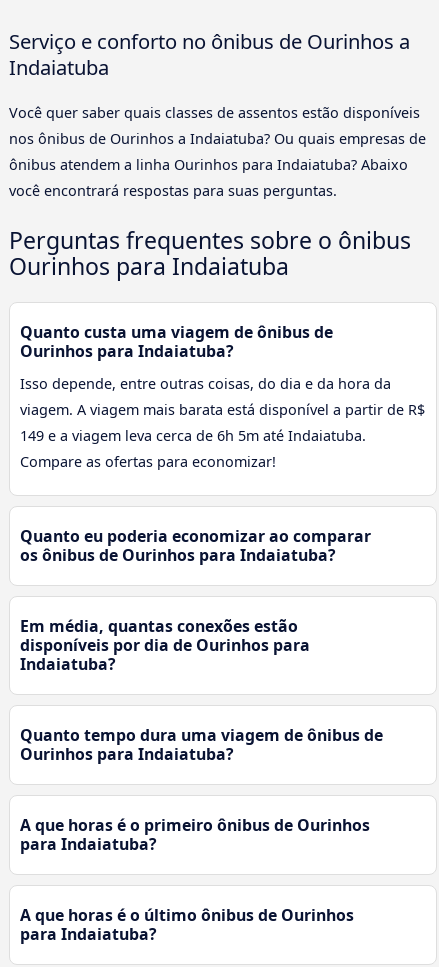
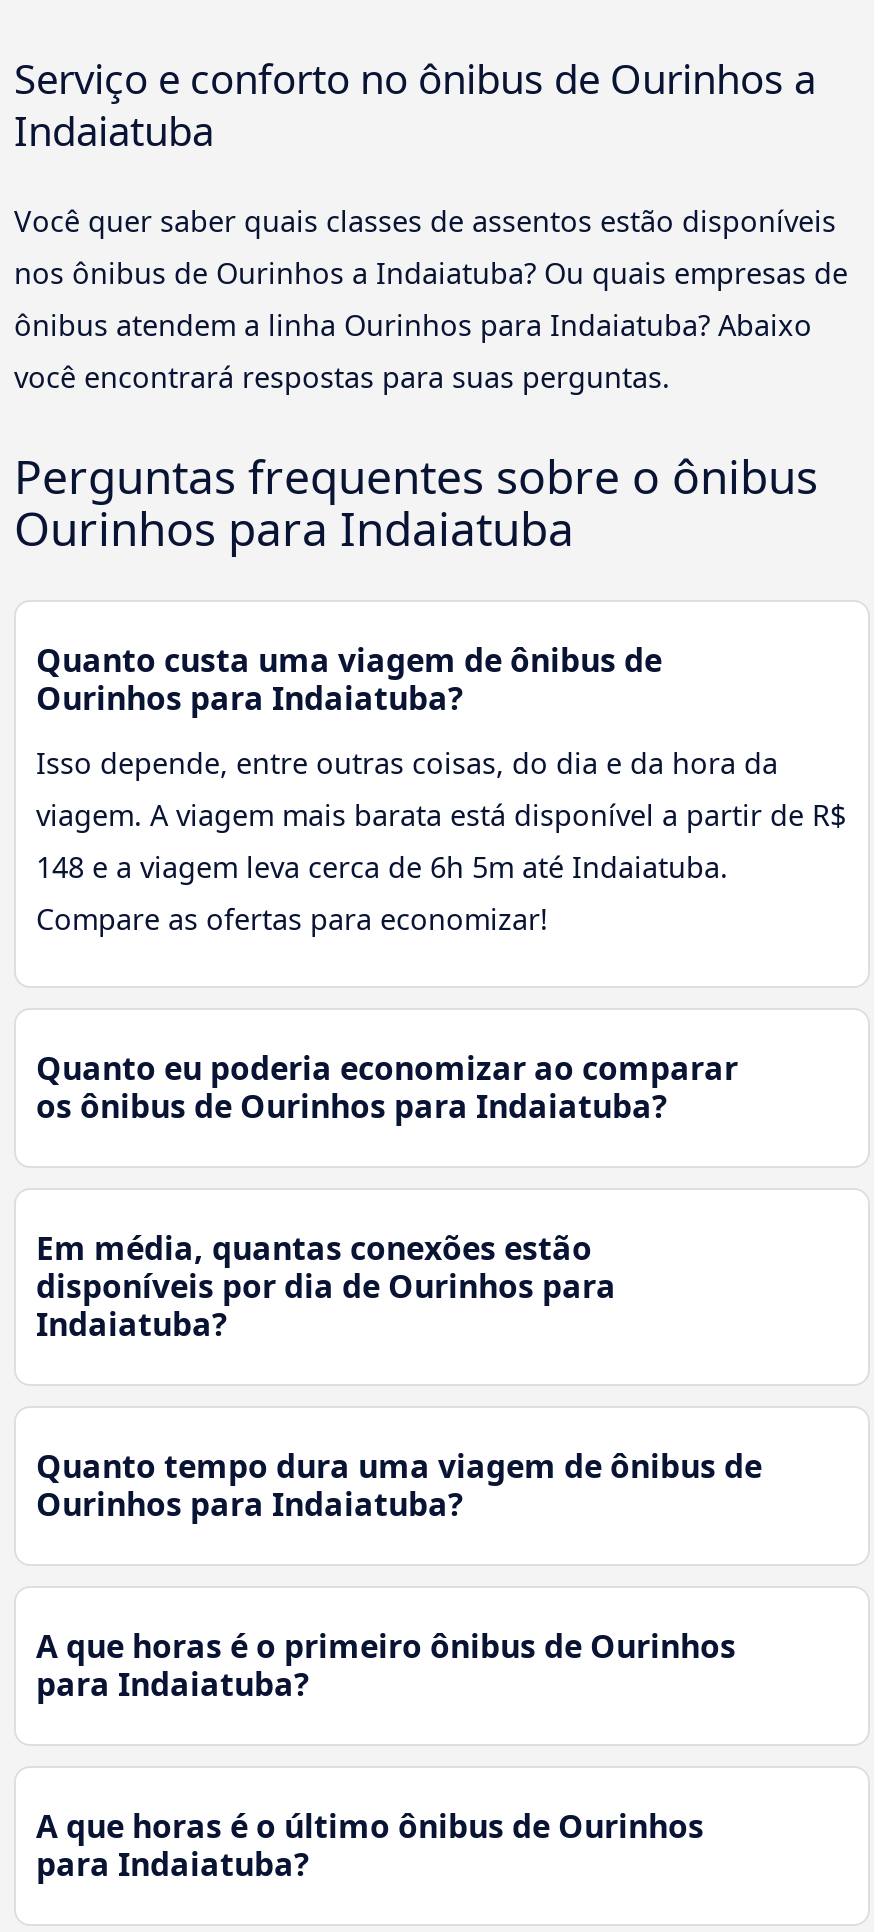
[20,426,366,445] 149 e a viagem leva cerca de 6h 5m até Indaiatuba. -> [36,848,728,886] 148 e a viagem leva cerca de 6h 5m até Indaiatuba.

